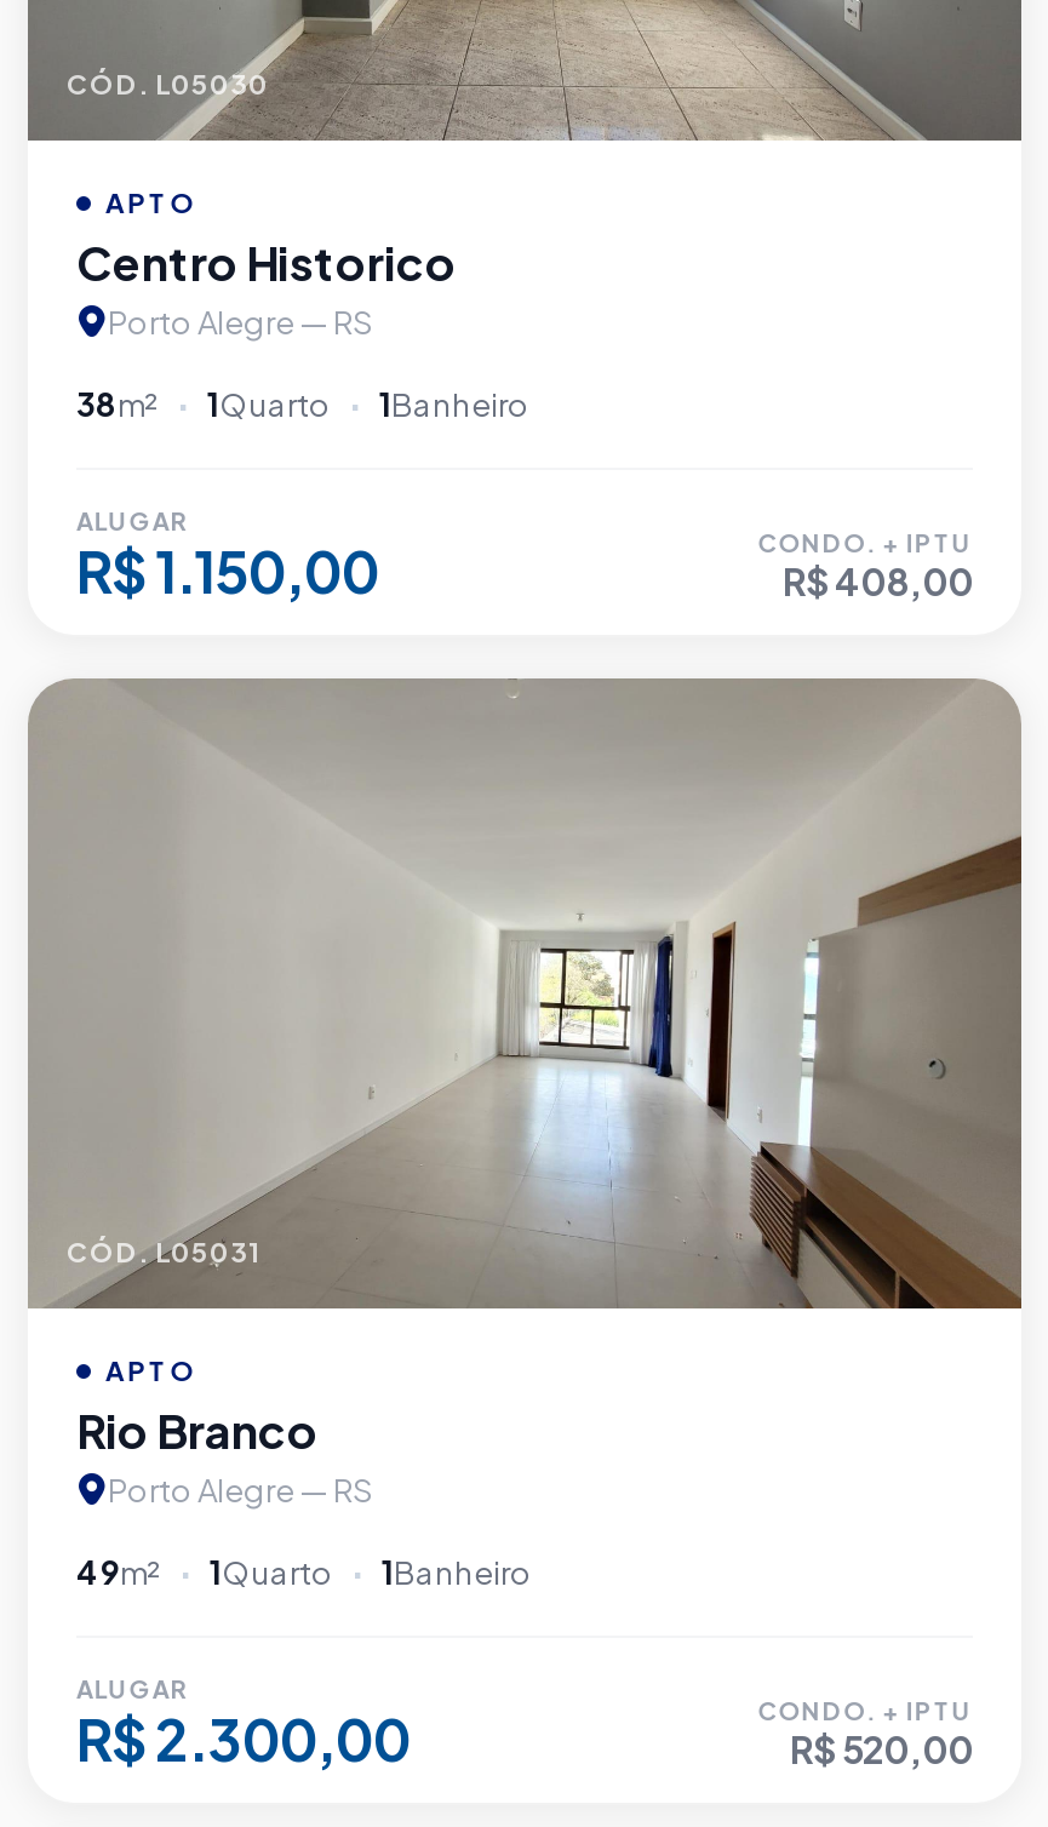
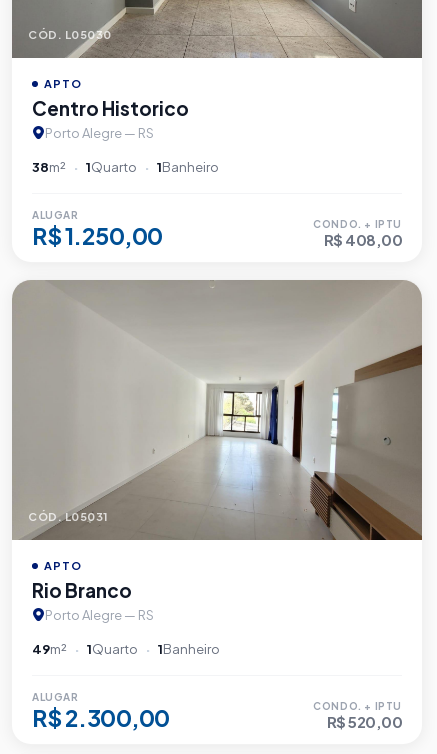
[76,535,378,606] R$ 1.150,00 -> [32,221,162,250] R$ 1.250,00

